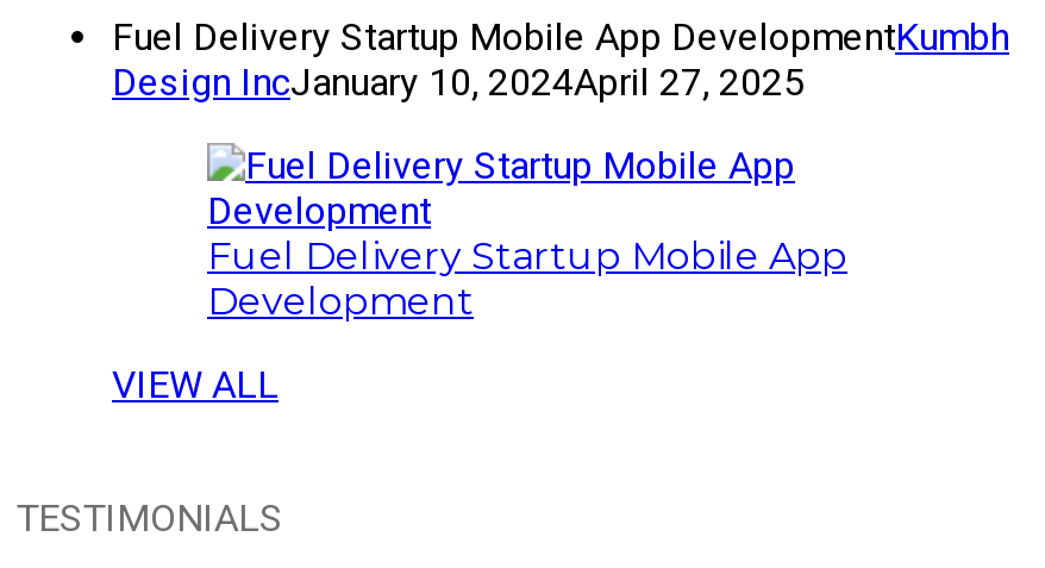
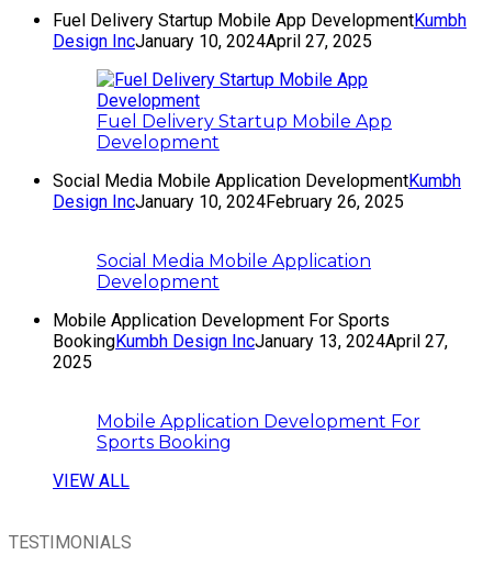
none -> [53,170,461,452] Social Media Mobile Application DevelopmentKumbh | Design IncJanuary 10, 2024February 26, 2025 | Social Media Mobile Application | Development | Mobile Application Development For Sports | BookingKumbh Design IncJanuary 13, 2024April 27, | 2025 | Mobile Application Development For | Sports Booking

